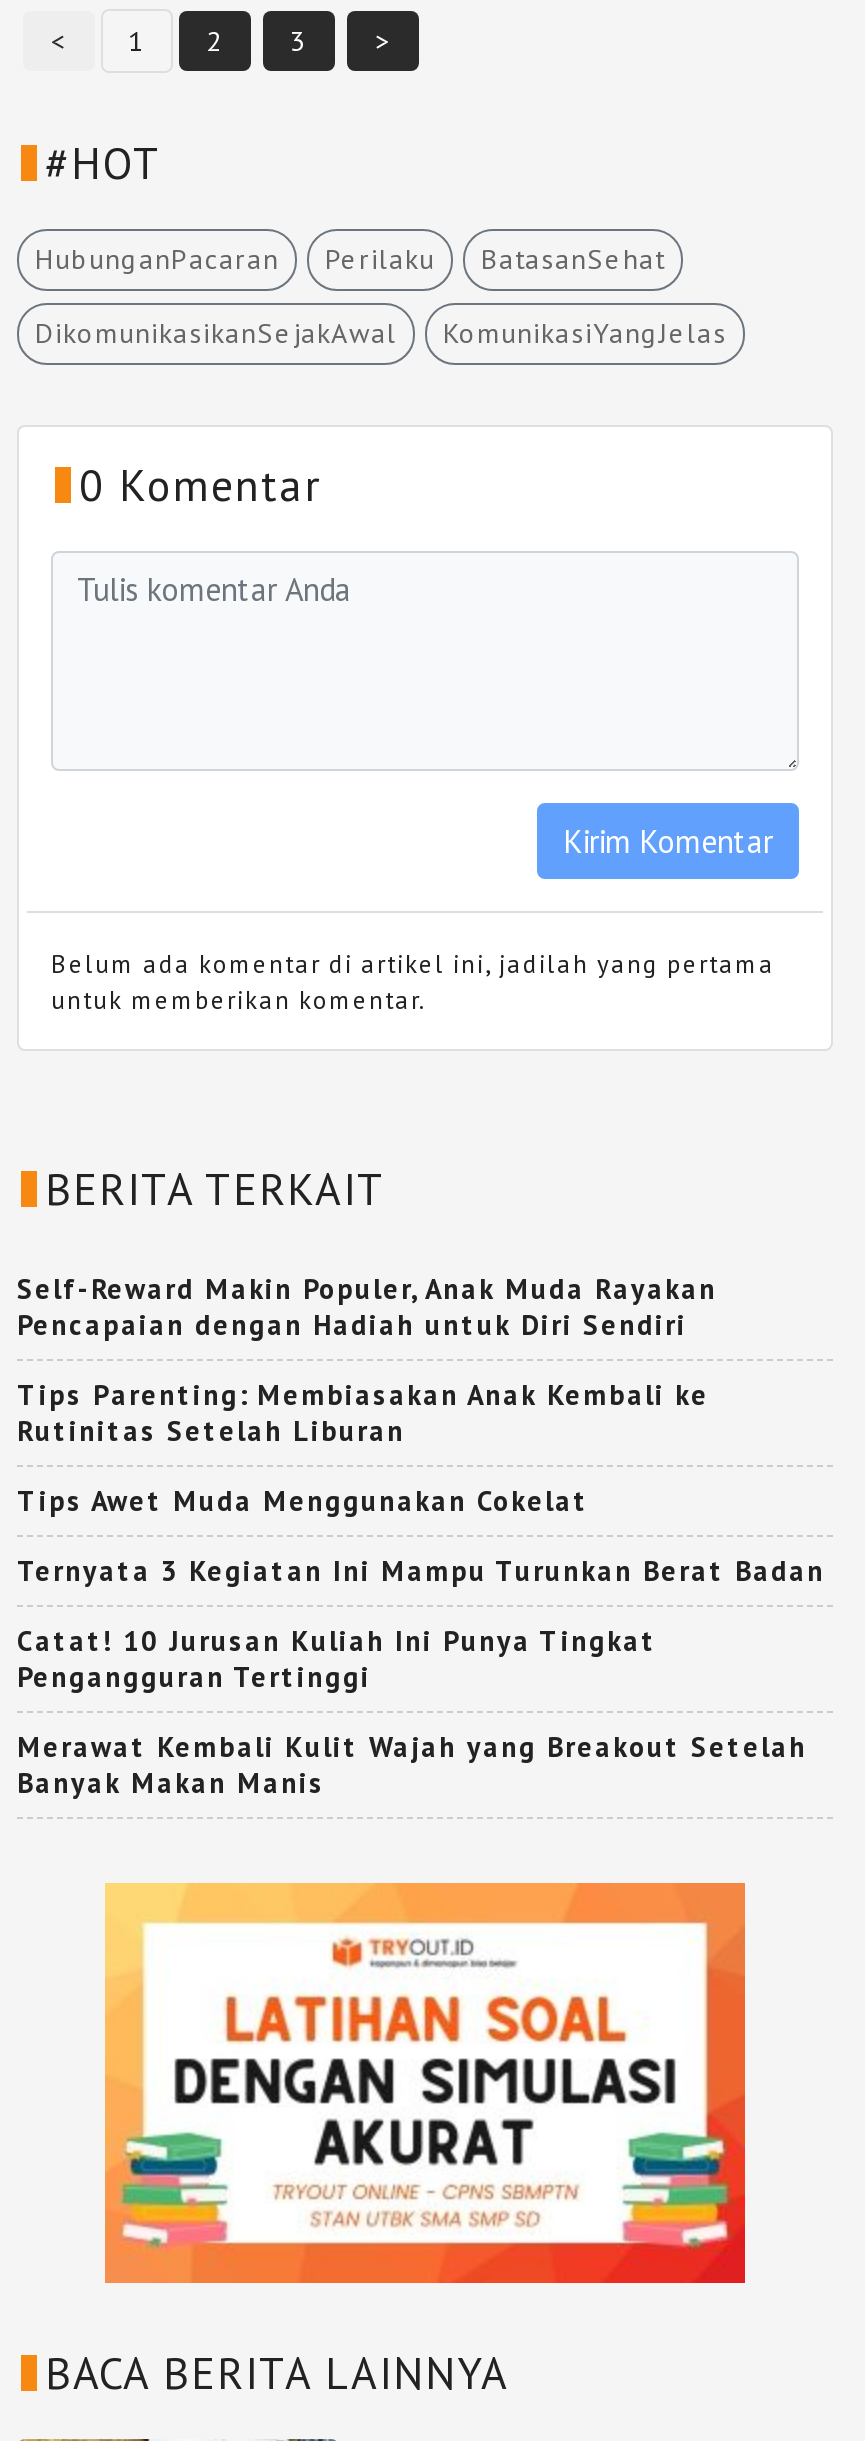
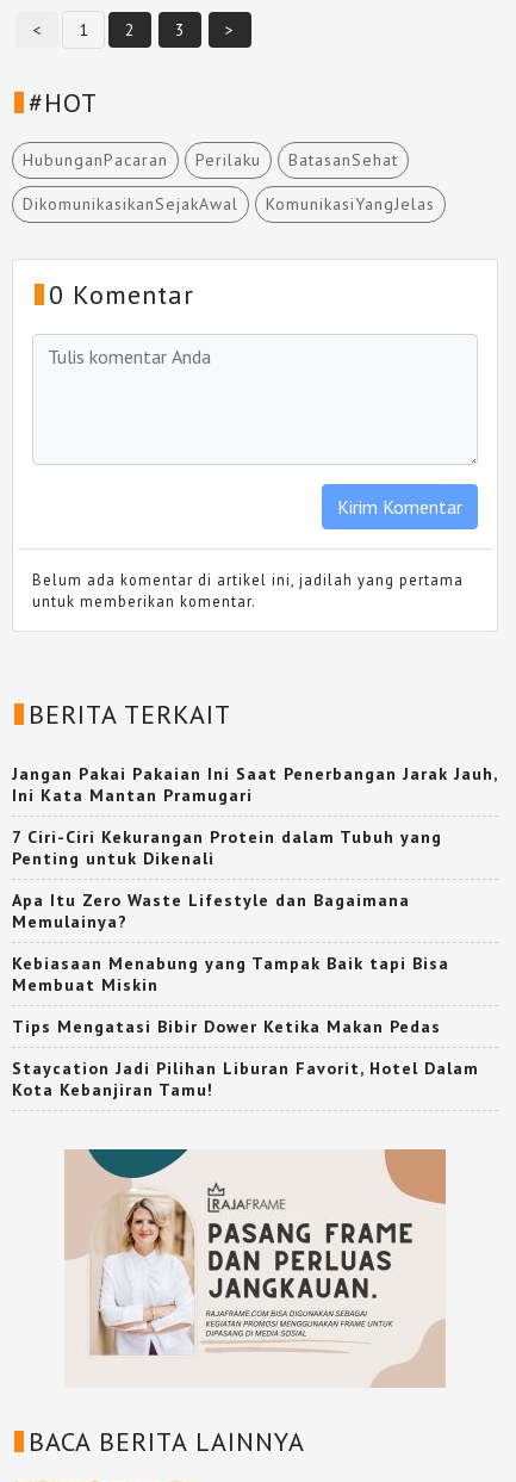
[17,1272,717,1344] Self-Reward Makin Populer, Anak Muda Rayakan | Pencapaian dengan Hadiah untuk Diri Sendiri -> [12,763,497,806] Jangan Pakai Pakaian Ini Saat Penerbangan Jarak Jauh, | Ini Kata Mantan Pramugari
[17,1378,709,1450] Tips Parenting: Membiasakan Anak Kembali ke | Rutinitas Setelah Liburan -> [12,827,442,870] 7 Ciri-Ciri Kekurangan Protein dalam Tubuh yang | Penting untuk Dikenali
[17,1484,589,1520] Tips Awet Muda Menggunakan Cokelat -> [12,890,410,933] Apa Itu Zero Waste Lifestyle dan Bagaimana | Memulainya?
[17,1554,825,1590] Ternyata 3 Kegiatan Ini Mampu Turunkan Berat Badan -> [12,953,449,996] Kebiasaan Menabung yang Tampak Baik tapi Bisa | Membuat Miskin
[17,1624,657,1696] Catat! 10 Jurusan Kuliah Ini Punya Tingkat | Pengangguran Tertinggi -> [12,1016,441,1038] Tips Mengatasi Bibir Dower Ketika Makan Pedas
[17,1730,807,1802] Merawat Kembali Kulit Wajah yang Breakout Setelah | Banyak Makan Manis -> [12,1058,479,1101] Staycation Jadi Pilihan Liburan Favorit, Hotel Dalam | Kota Kebanjiran Tamu!
[103,1881,747,2285] [image] -> [64,1148,446,1388] [image]

